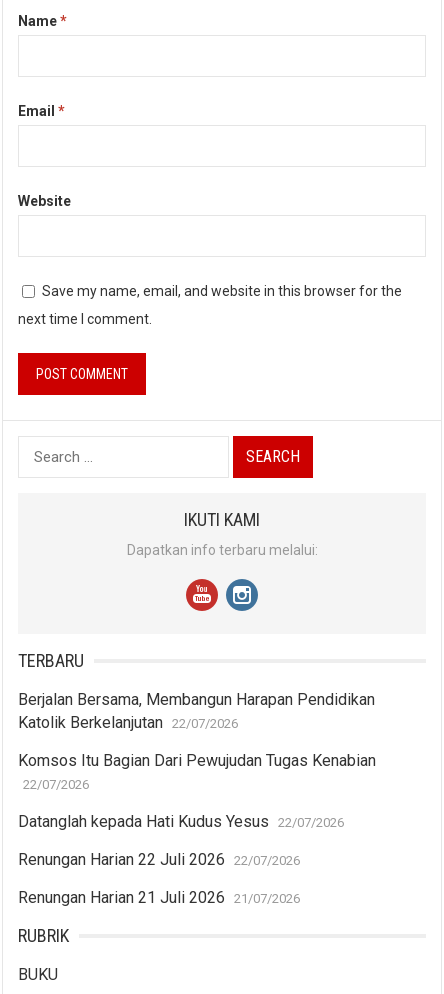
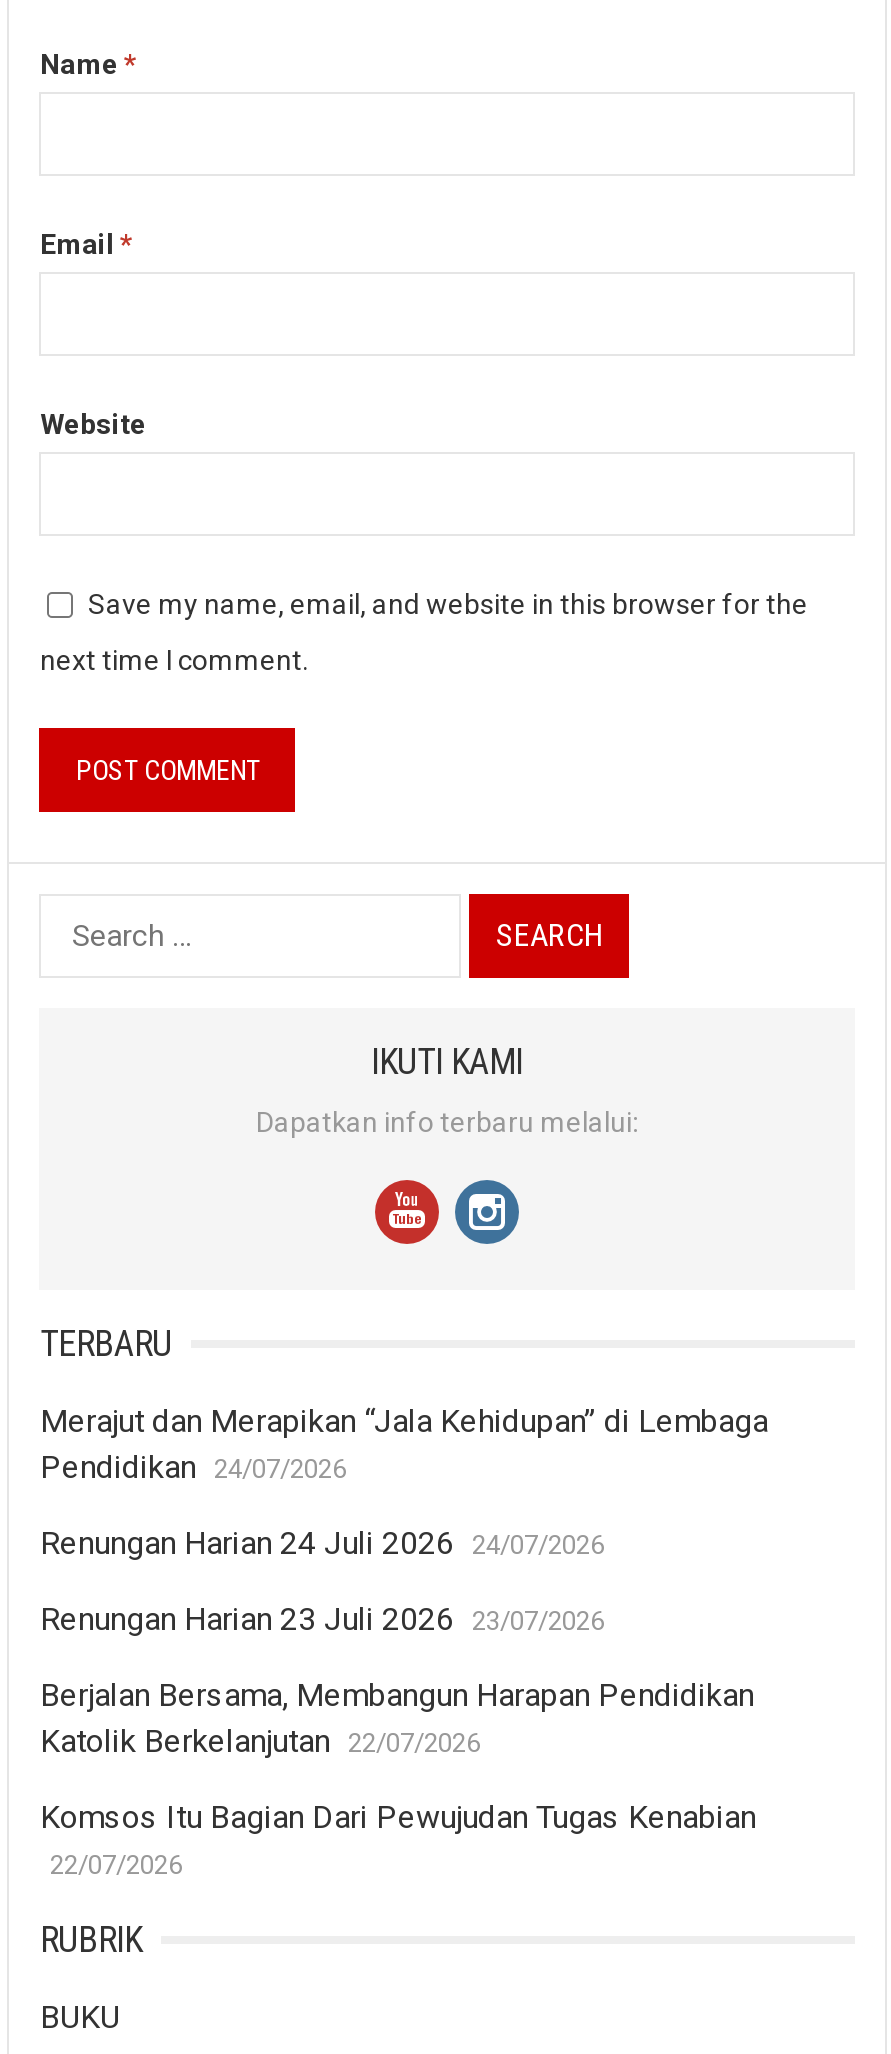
none -> [40,1402,768,1638] Merajut dan Merapikan “Jala Kehidupan” di Lembaga | Pendidikan 24/07/2026 | Renungan Harian 24 Juli 2026 24/07/2026 | Renungan Harian 23 Juli 2026 23/07/2026
moved [18,690,376,792] -> [40,1676,756,1880]: Berjalan Bersama, Membangun Harapan Pendidikan | Katolik Berkelanjutan 22/07/2026 | Komsos Itu Bagian Dari Pewujudan Tugas Kenabian | 22/07/2026
[18,812,344,907] Datanglah kepada Hati Kudus Yesus 22/07/2026 | Renungan Harian 22 Juli 2026 22/07/2026 | Renungan Harian 21 Juli 2026 21/07/2026 -> none

